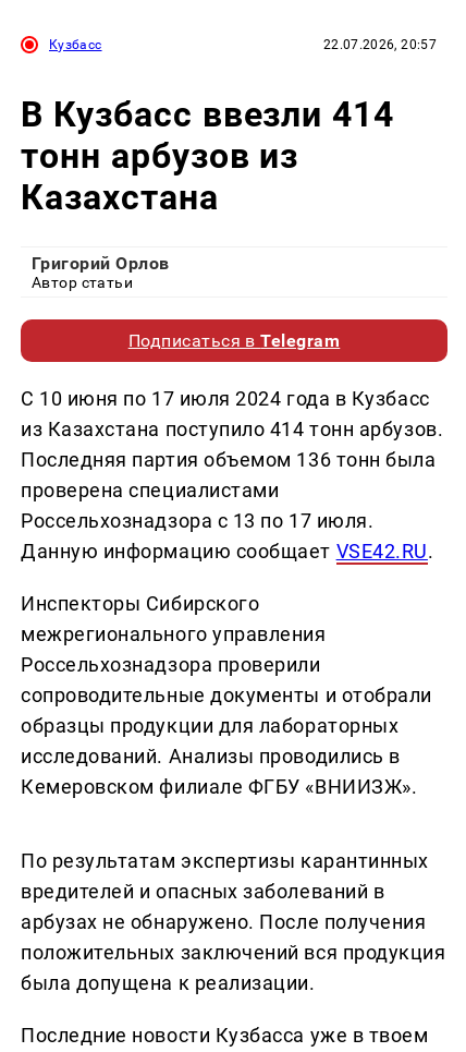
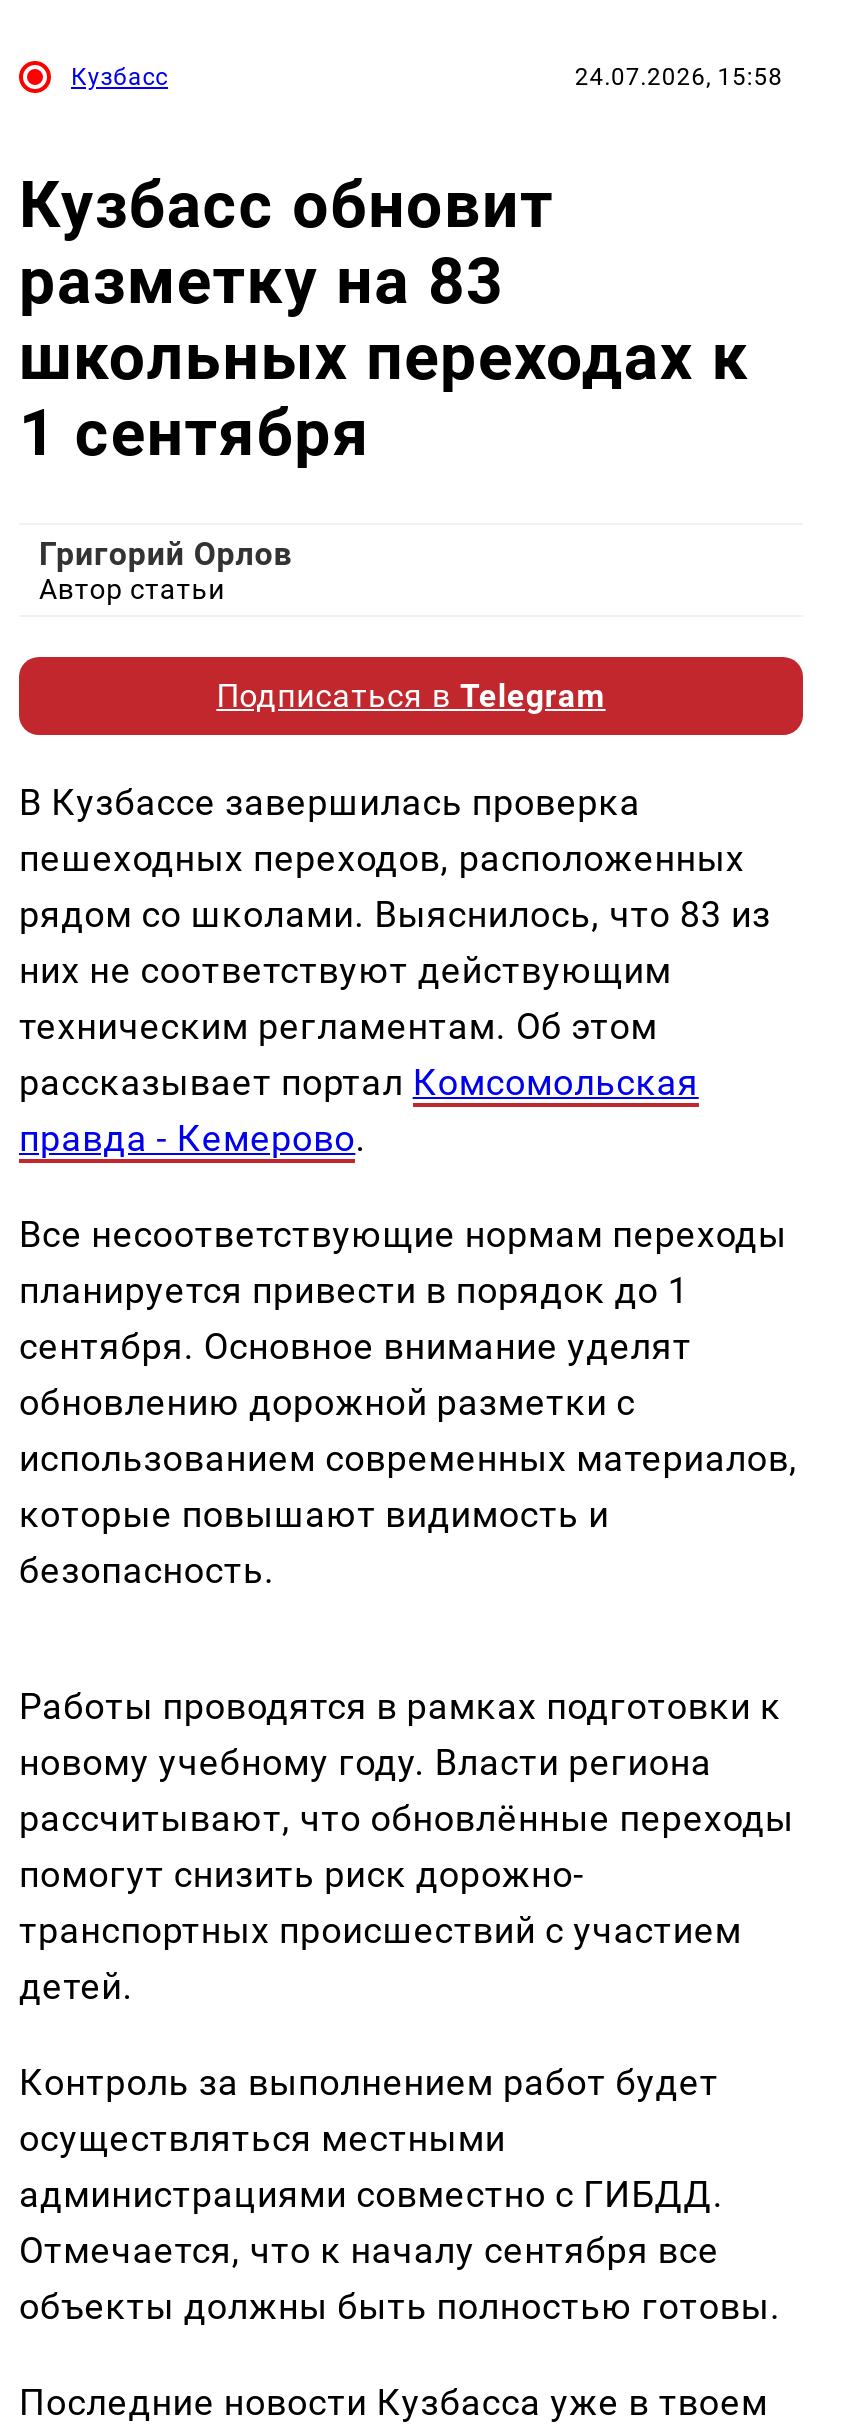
[323,37,437,52] 22.07.2026, 20:57 -> [575,63,783,91] 24.07.2026, 15:58
[21,93,394,218] В Кузбасс ввезли 414 | тонн арбузов из | Казахстана -> [19,166,749,470] Кузбасс обновит | разметку на 83 | школьных переходах к | 1 сентября
[21,387,446,994] С 10 июня по 17 июля 2024 года в Кузбасс | из Казахстана поступило 414 тонн арбузов. | Последняя партия объемом 136 тонн была | проверена специалистами | Россельхознадзора с 13 по 17 июля. | Данную информацию сообщает VSE42.RU. | Инспекторы Сибирского | межрегионального управления | Россельхознадзора проверили | сопроводительные документы и отобрали | образцы продукции для лабораторных | исследований. Анализы проводились в | Кемеровском филиале ФГБУ «ВНИИЗЖ». | По результатам экспертизы карантинных | вредителей и опасных заболеваний в | арбузах не обнаружено. После получения | положительных заключений вся продукция | была допущена к реализации. -> [19,781,798,2327] В Кузбассе завершилась проверка | пешеходных переходов, расположенных | рядом со школами. Выяснилось, что 83 из | них не соответствуют действующим | техническим регламентам. Об этом | рассказывает портал Комсомольская | правда - Кемерово. | Все несоответствующие нормам переходы | планируется привести в порядок до 1 | сентября. Основное внимание уделят | обновлению дорожной разметки с | использованием современных материалов, | которые повышают видимость и | безопасность. | Работы проводятся в рамках подготовки к | новому учебному году. Власти региона | рассчитывают, что обновлённые переходы | помогут снизить риск дорожно- | транспортных происшествий с участием | детей. | Контроль за выполнением работ будет | осуществляться местными | администрациями совместно с ГИБДД. | Отмечается, что к началу сентября все | объекты должны быть полностью готовы.

